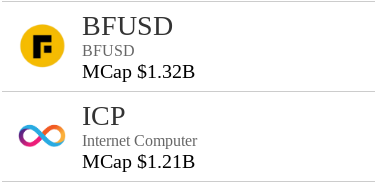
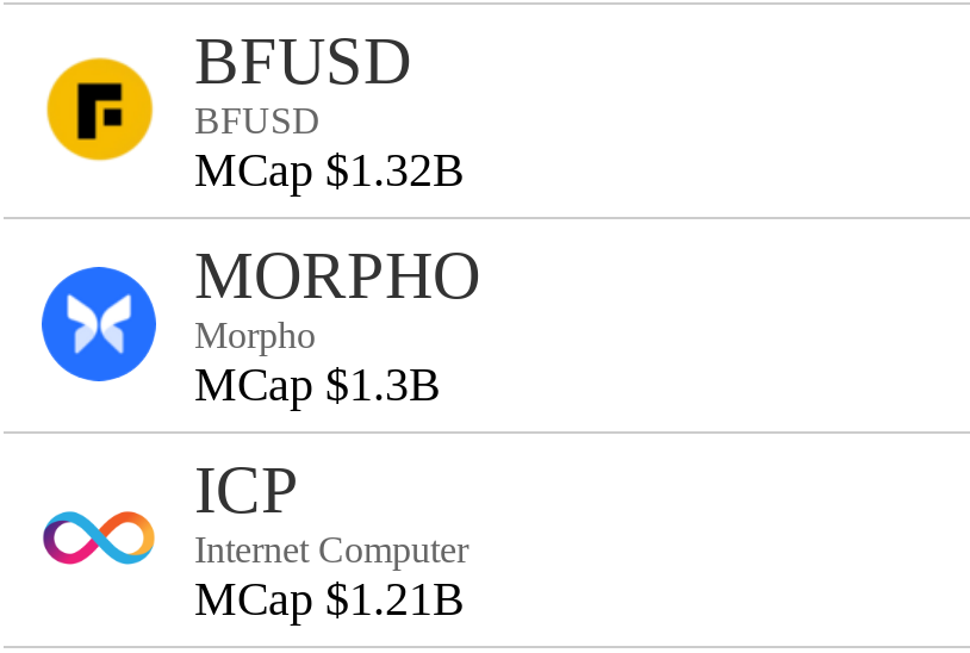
none -> [39,238,480,410] [image] | MORPHO | Morpho | MCap $1.3B

